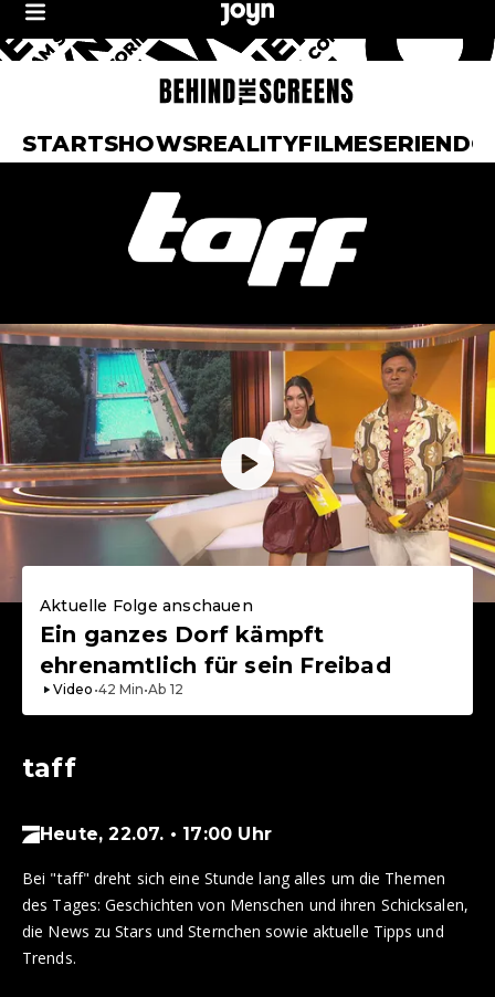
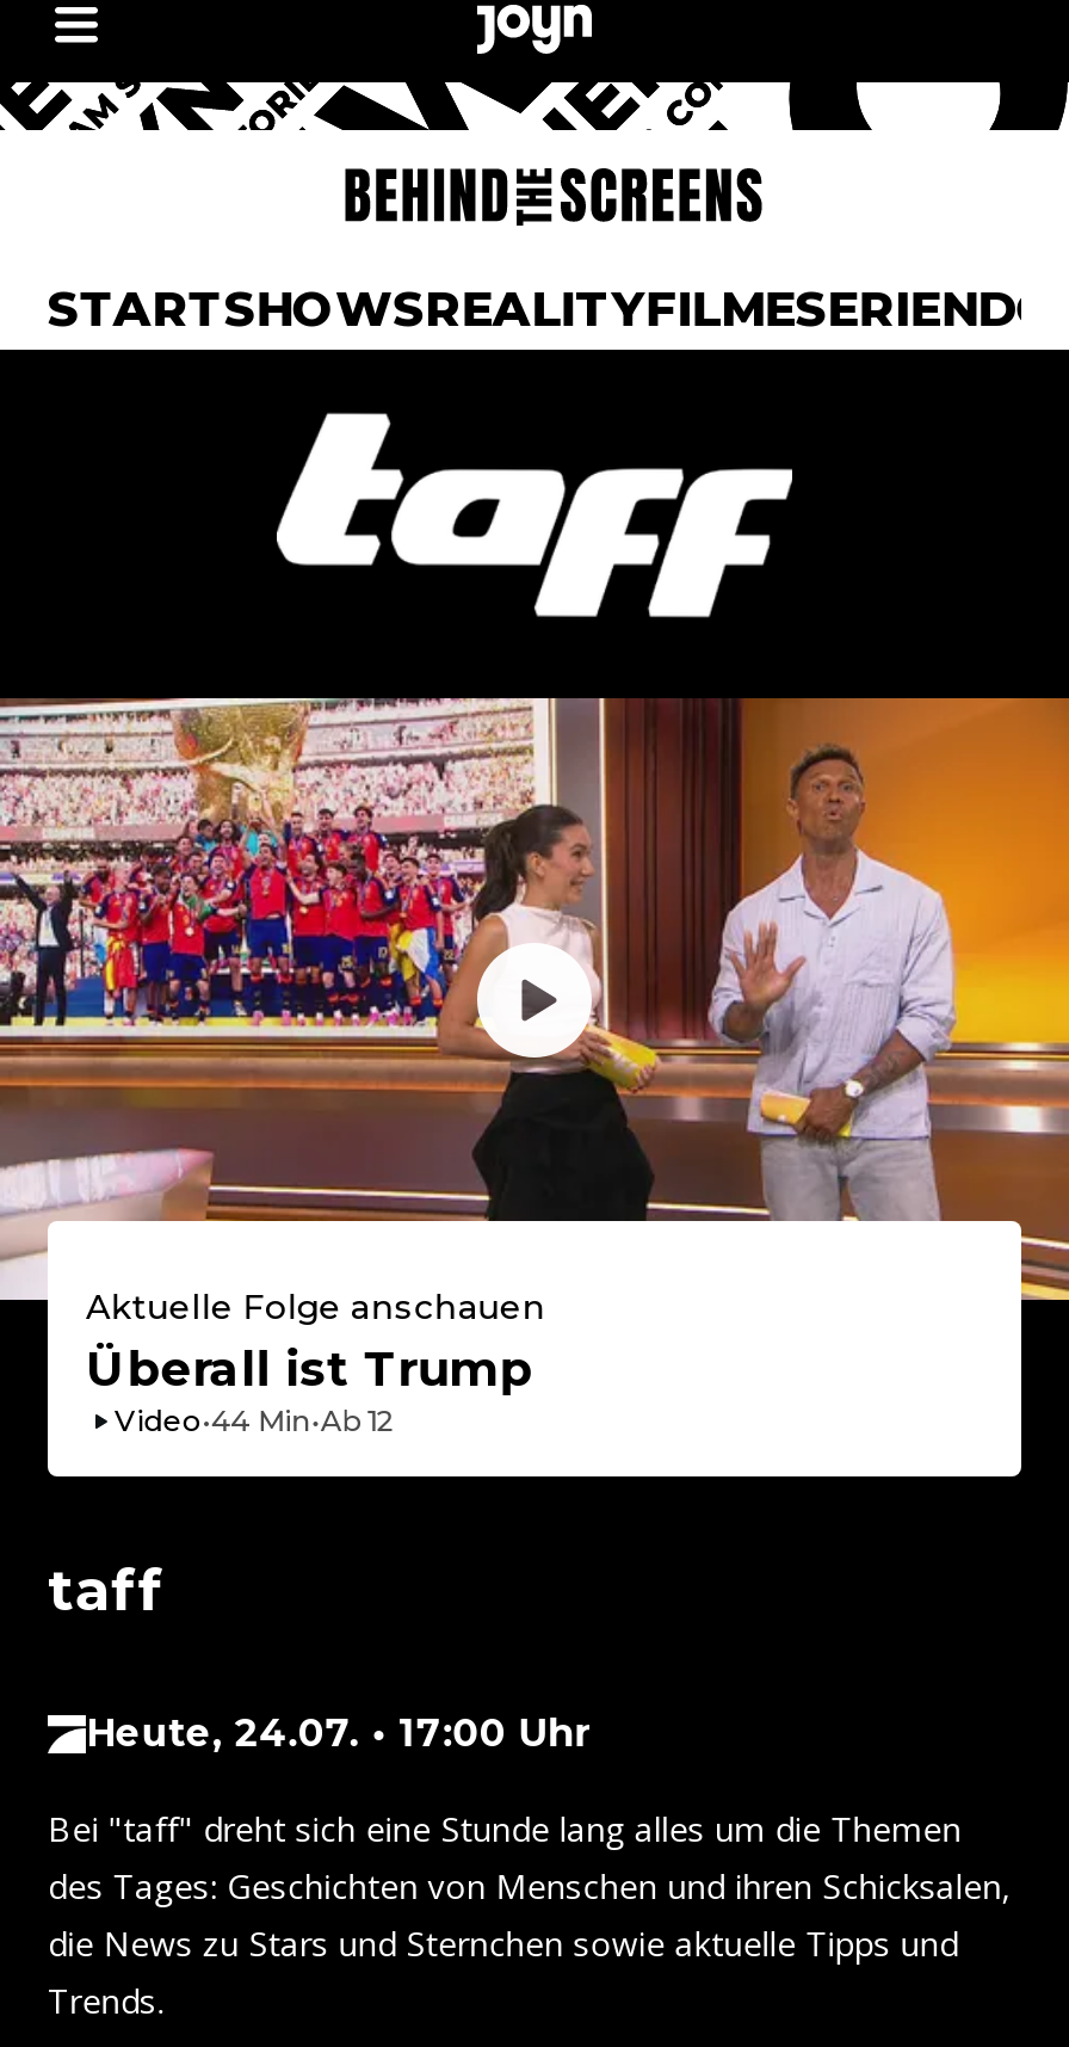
[3,323,492,697] [image] | Ein ganzes Dorf kämpft | ehrenamtlich für sein Freibad | Video • 42 Min•Ab 12 -> [7,696,1062,1438] [image] | Überall ist Trump | Video•44 Min•Ab 12
[40,823,272,844] Heute, 22.07. • 17:00 Uhr -> [86,1710,592,1756] Heute, 24.07. • 17:00 Uhr

